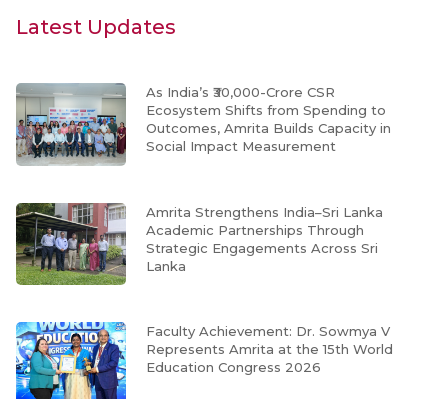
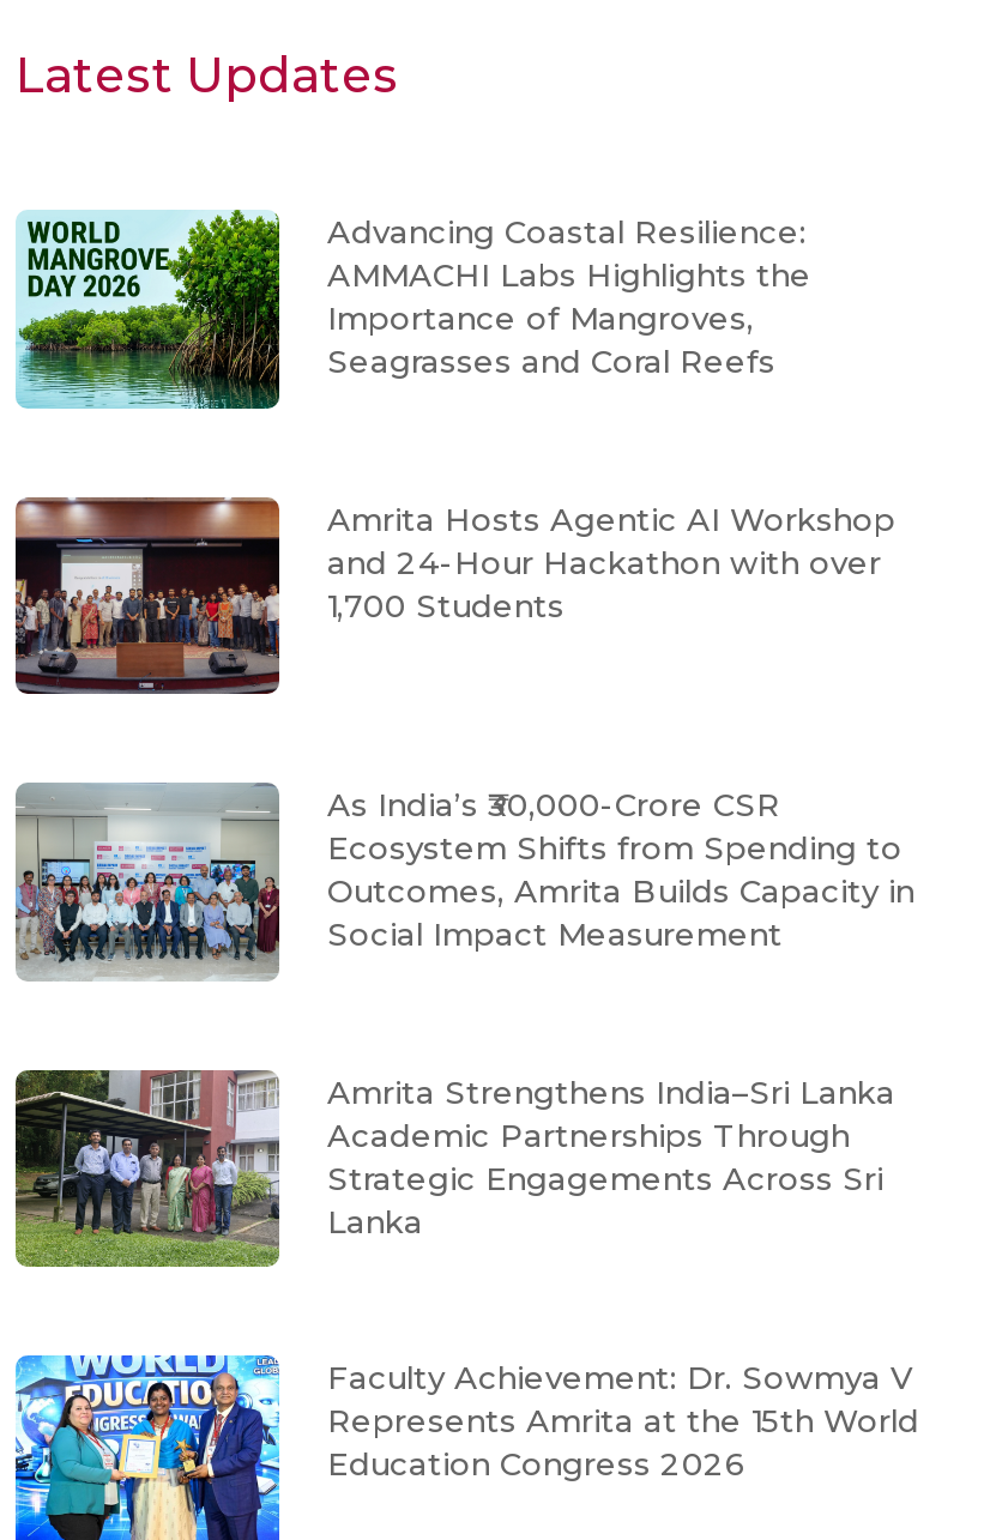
none -> [13,495,895,696] [image] | Amrita Hosts Agentic AI Workshop | and 24-Hour Hackathon with over | 1,700 Students
none -> [16,210,811,411] [image] | Advancing Coastal Resilience: | AMMACHI Labs Highlights the | Importance of Mangroves, | Seagrasses and Coral Reefs

